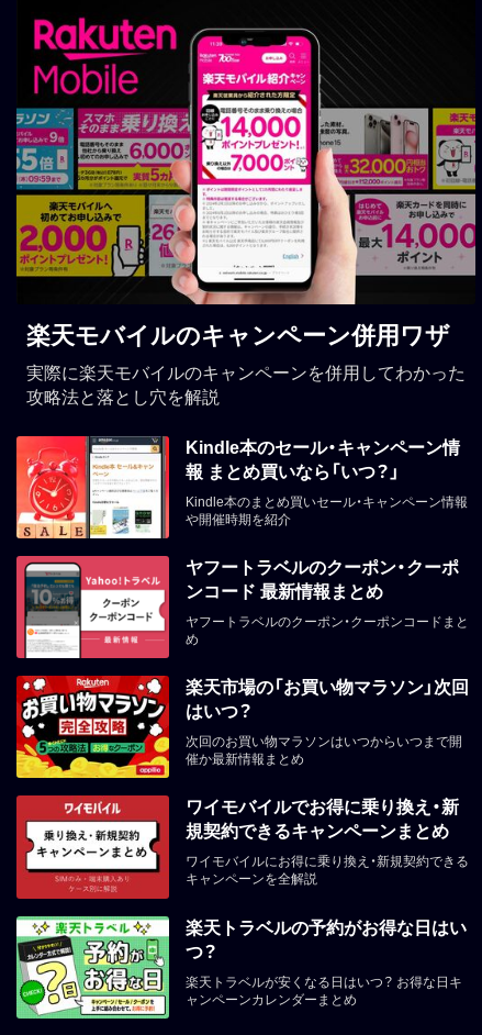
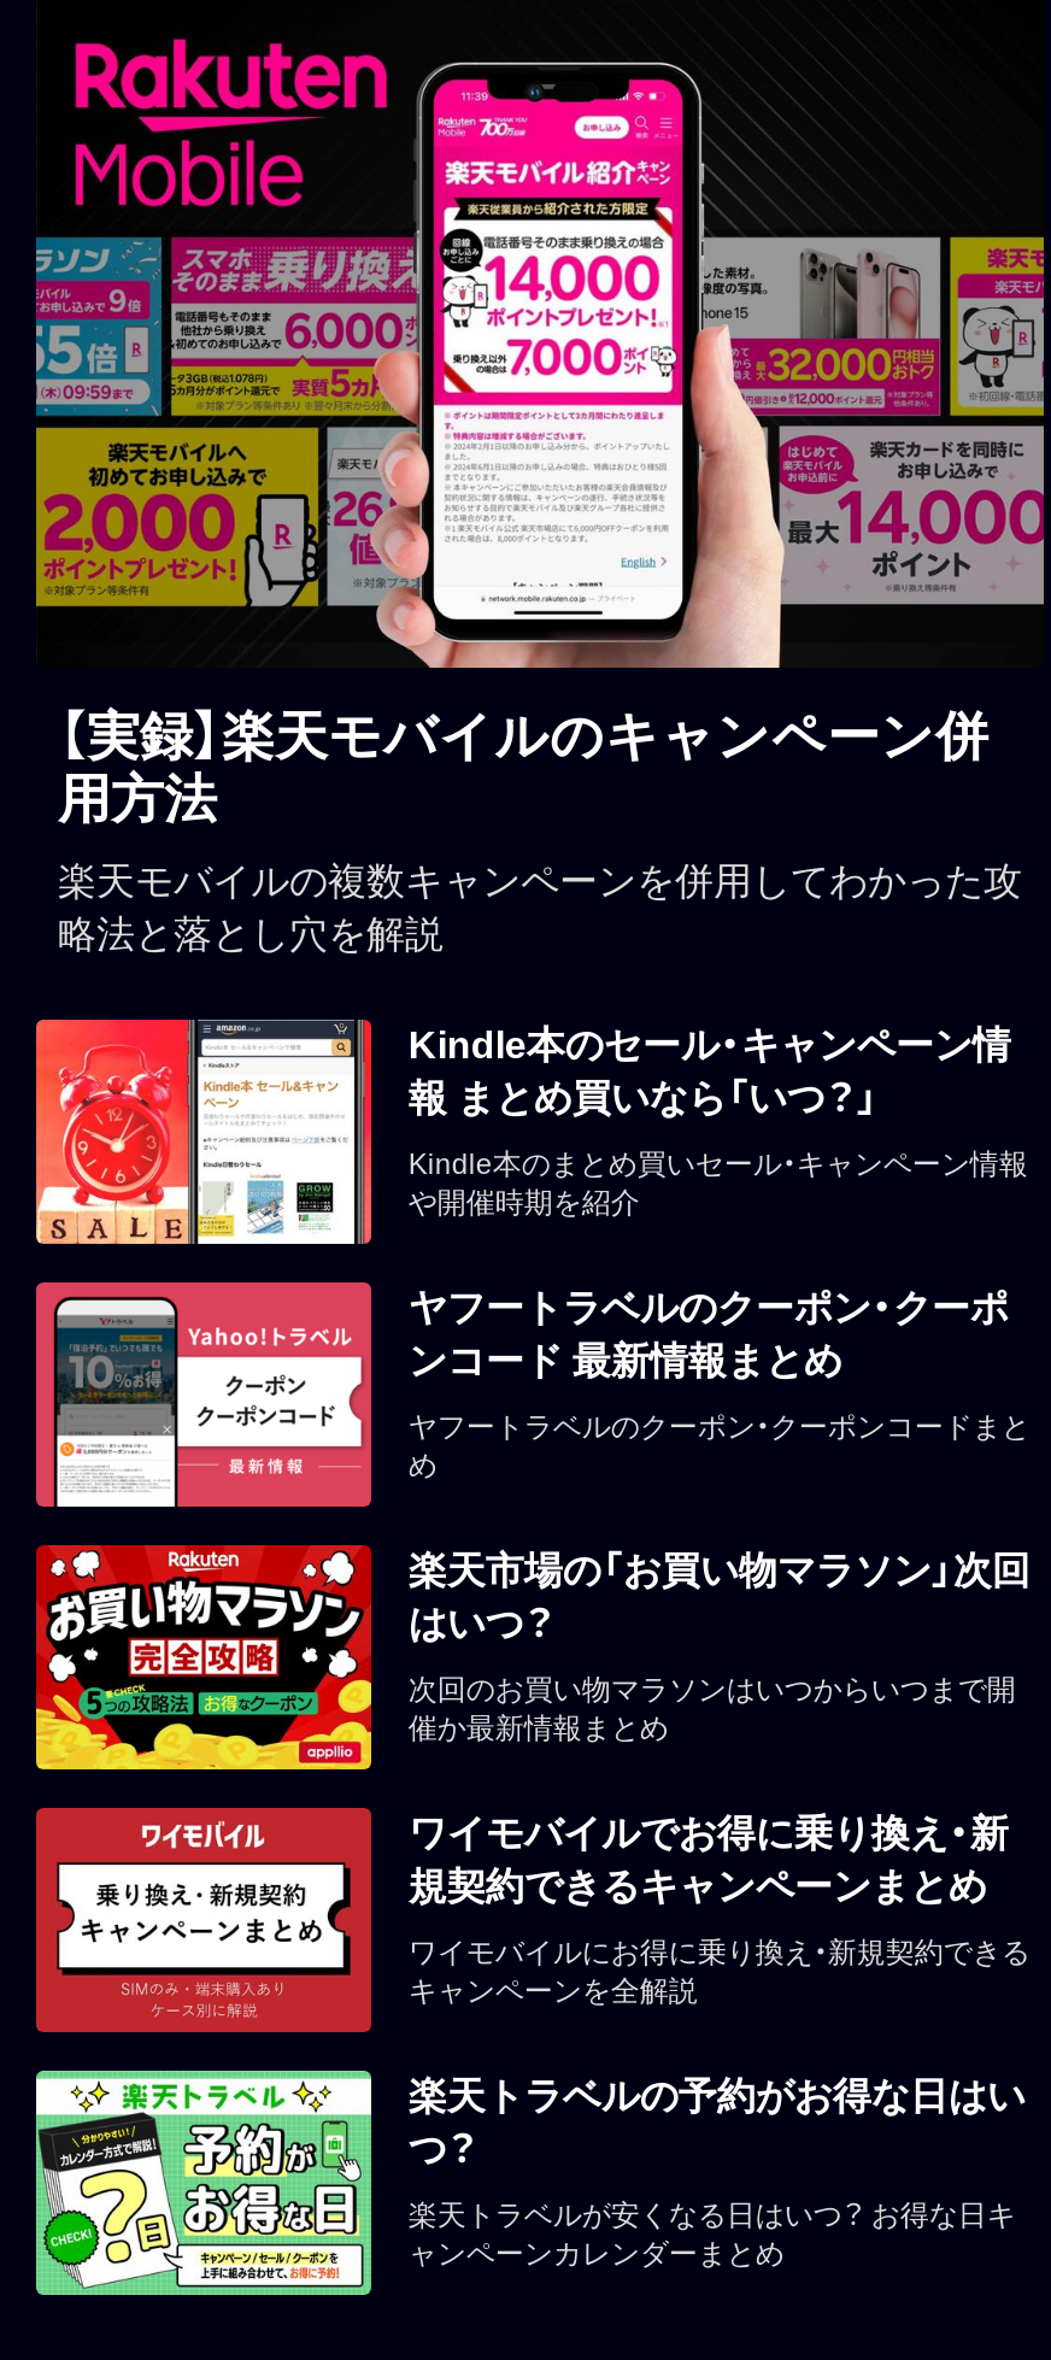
[26,322,450,349] 楽天モバイルのキャンペーン併用ワザ -> [58,705,988,828] 【実録】楽天モバイルのキャンペーン併 | 用方法
[26,364,466,406] 実際に楽天モバイルのキャンペーンを併用してわかった | 攻略法と落とし穴を解説 -> [58,859,1022,953] 楽天モバイルの複数キャンペーンを併用してわかった攻 | 略法と落とし穴を解説

